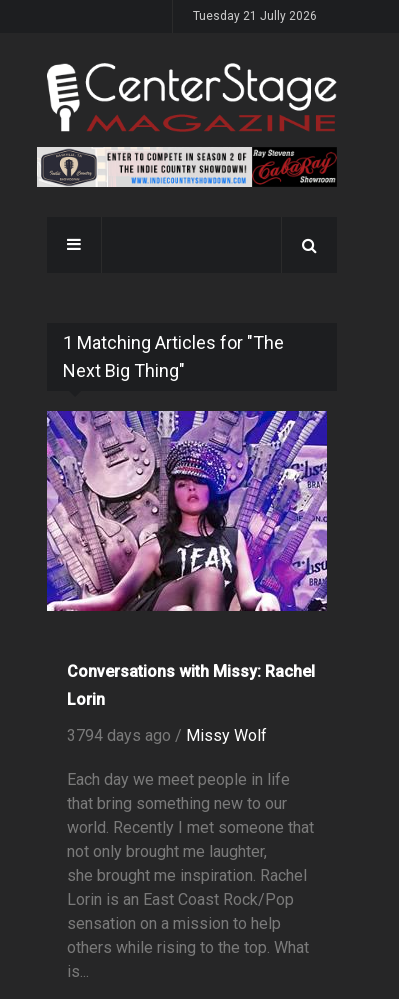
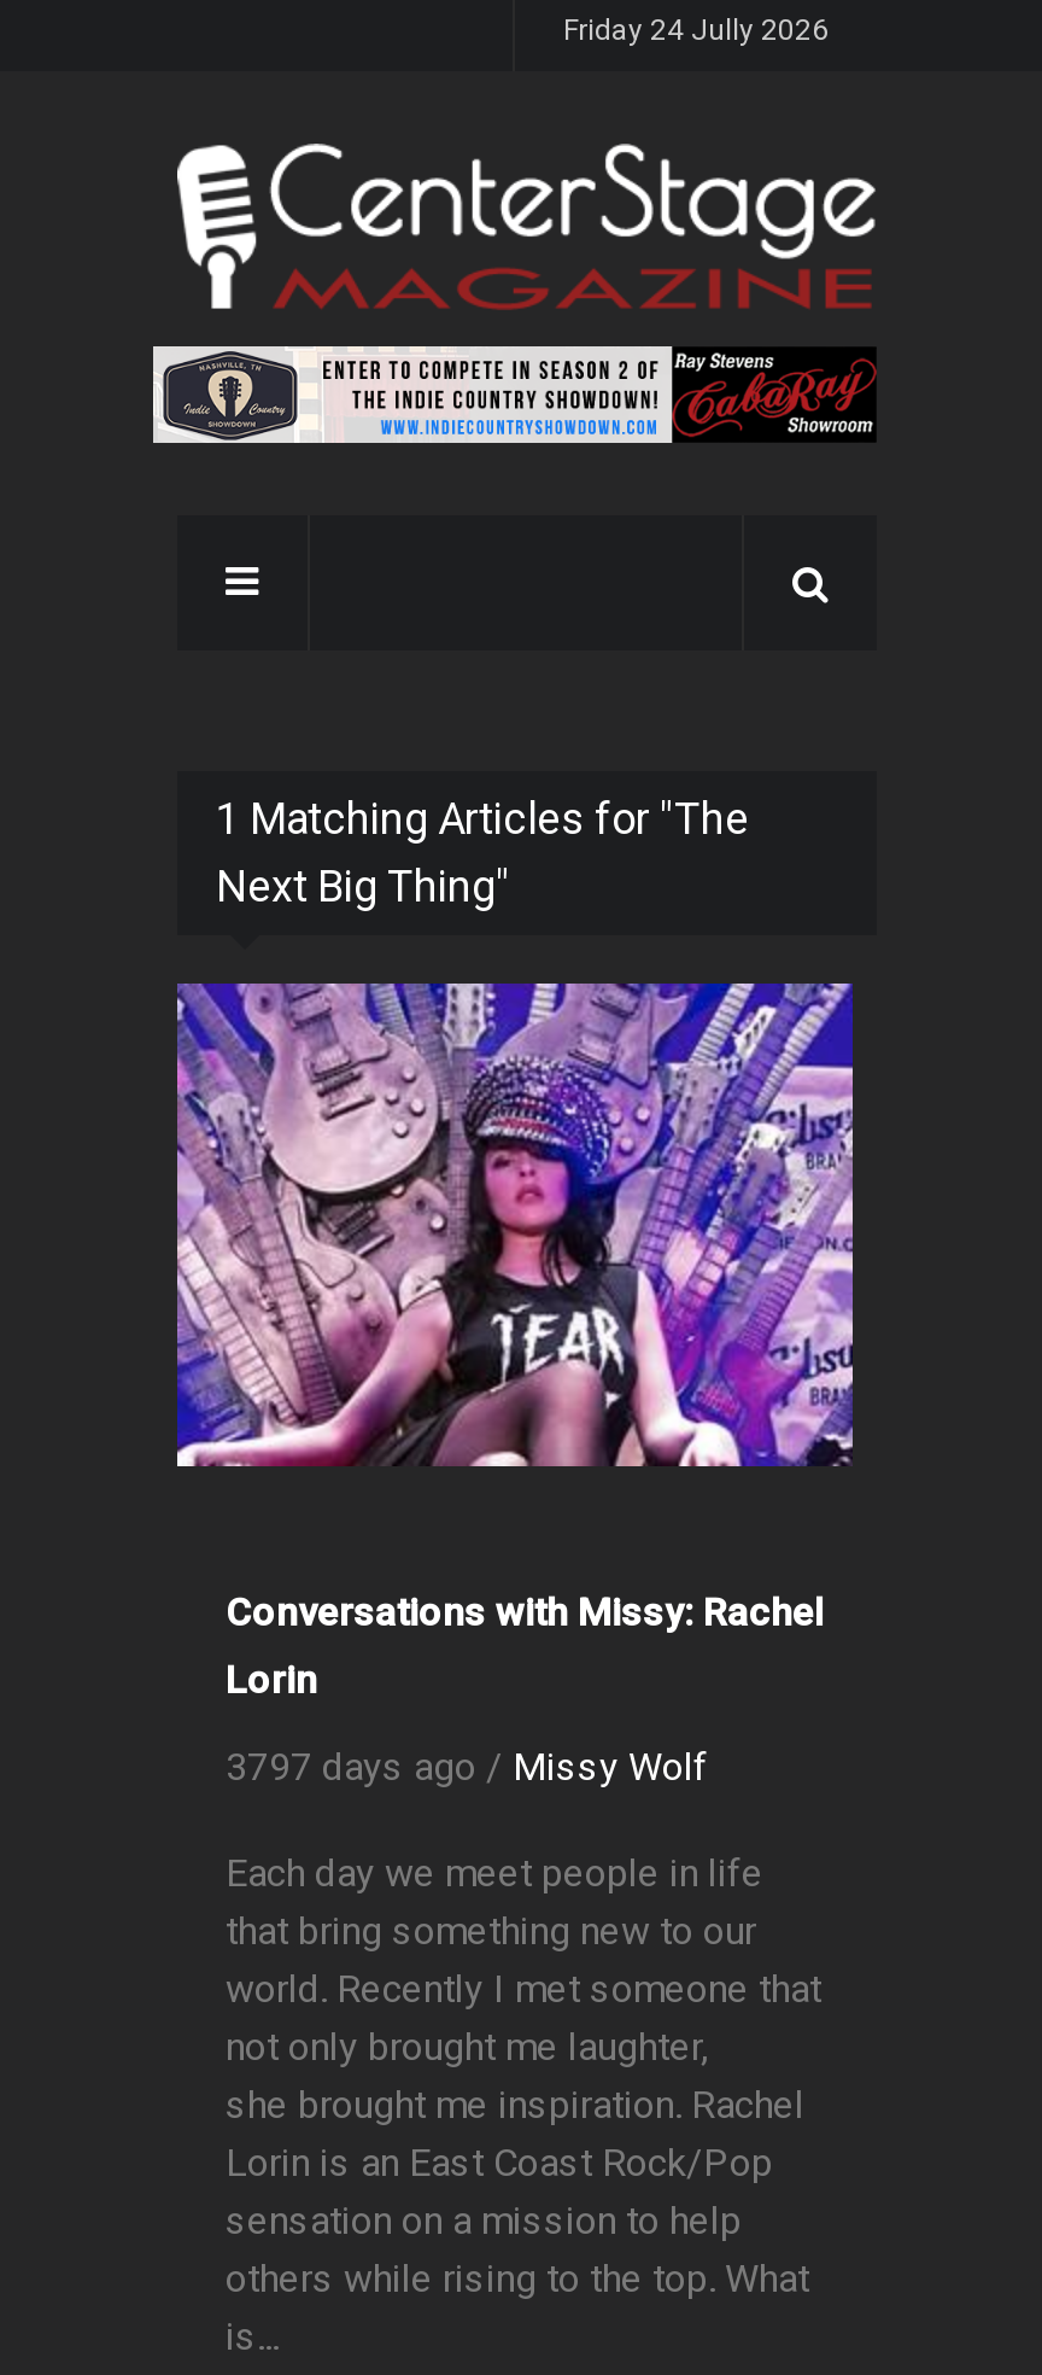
[193,9,317,23] Tuesday 21 Jully 2026 -> [563,13,829,47] Friday 24 Jully 2026
[67,726,267,745] 3794 days ago / Missy Wolf -> [226,1745,708,1791] 3797 days ago / Missy Wolf

